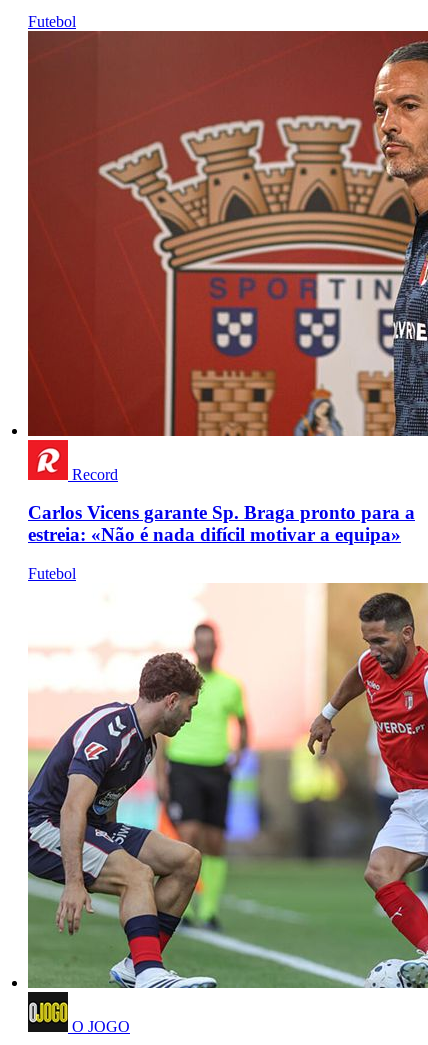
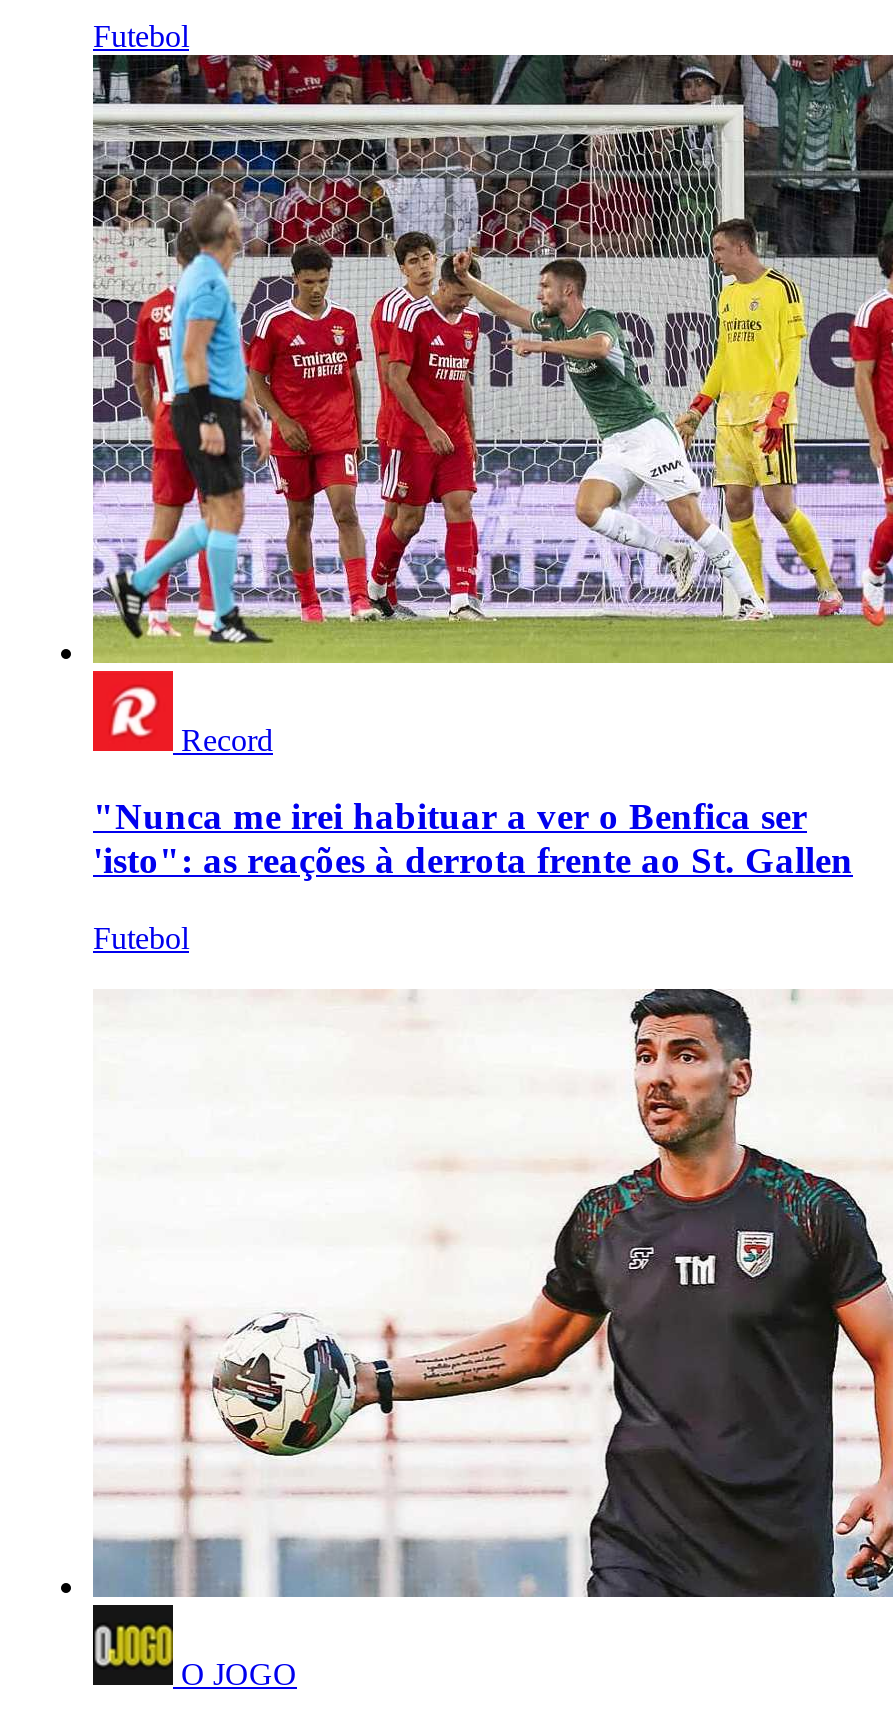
[27,30,425,437] [image] -> [91,53,887,665] [image]
[28,502,415,545] Carlos Vicens garante Sp. Braga pronto para a | estreia: «Não é nada difícil motivar a equipa» -> [93,796,853,882] "Nunca me irei habituar a ver o Benfica ser | 'isto": as reações à derrota frente ao St. Gallen
[27,582,425,989] [image] -> [93,957,887,1599] [image]

